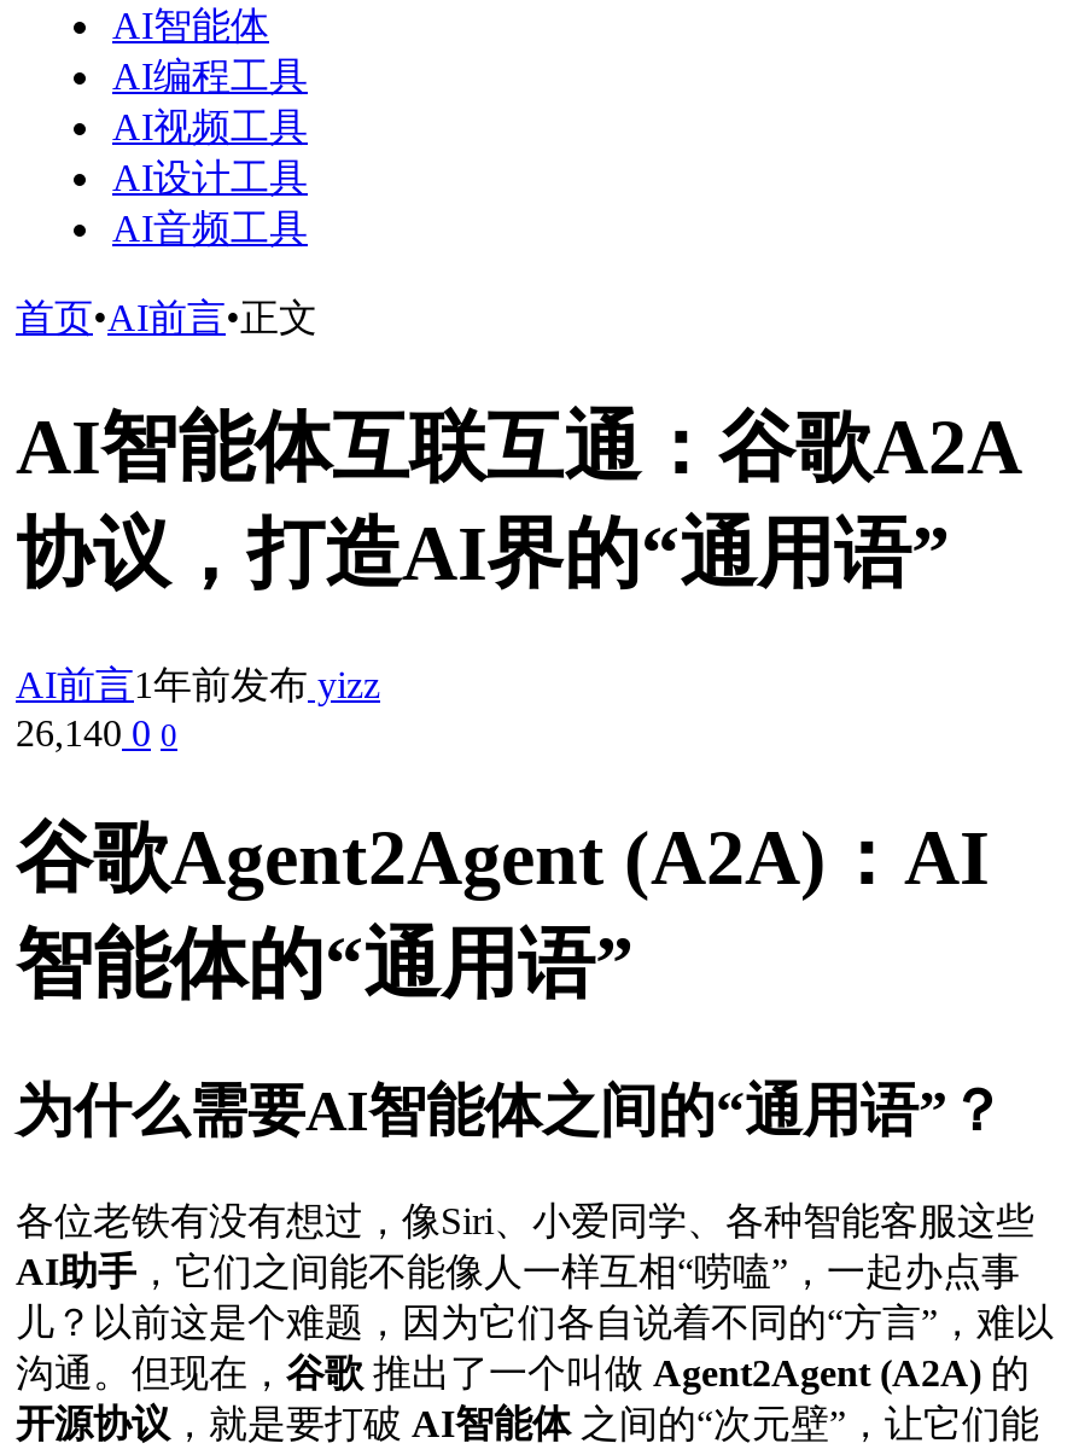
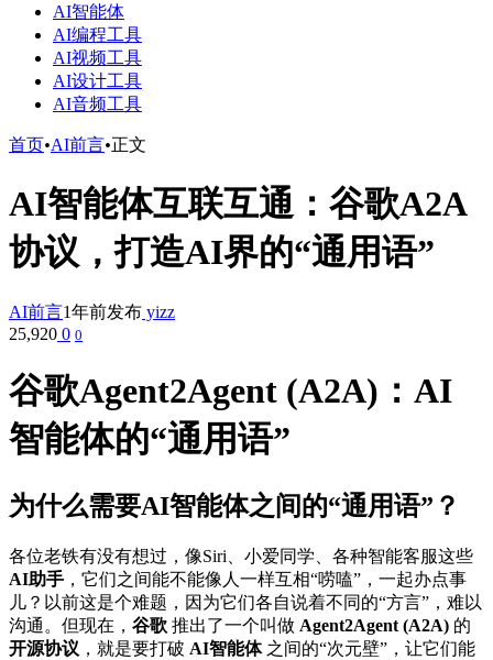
[16,712,177,753] 26,140 0 0 -> [9,324,83,343] 25,920 0 0

